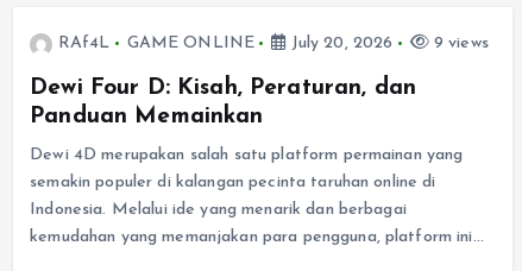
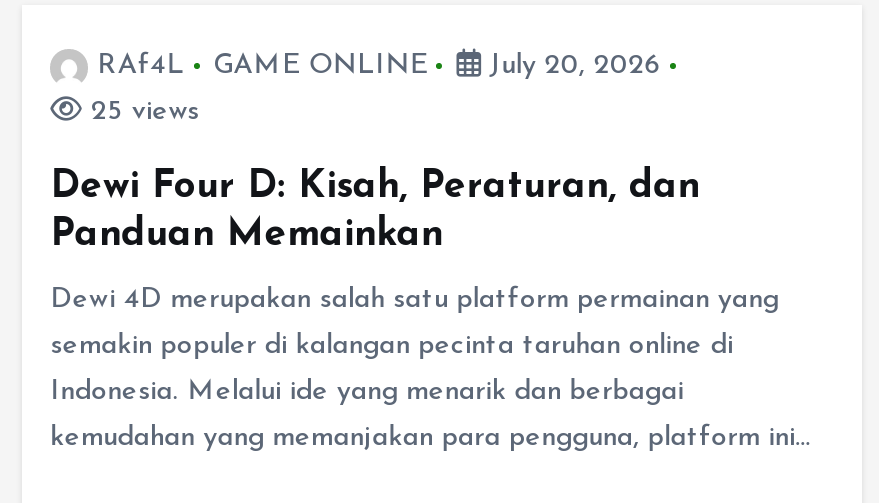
[429,34,489,52] 9 views -> [83,97,199,127] 25 views

